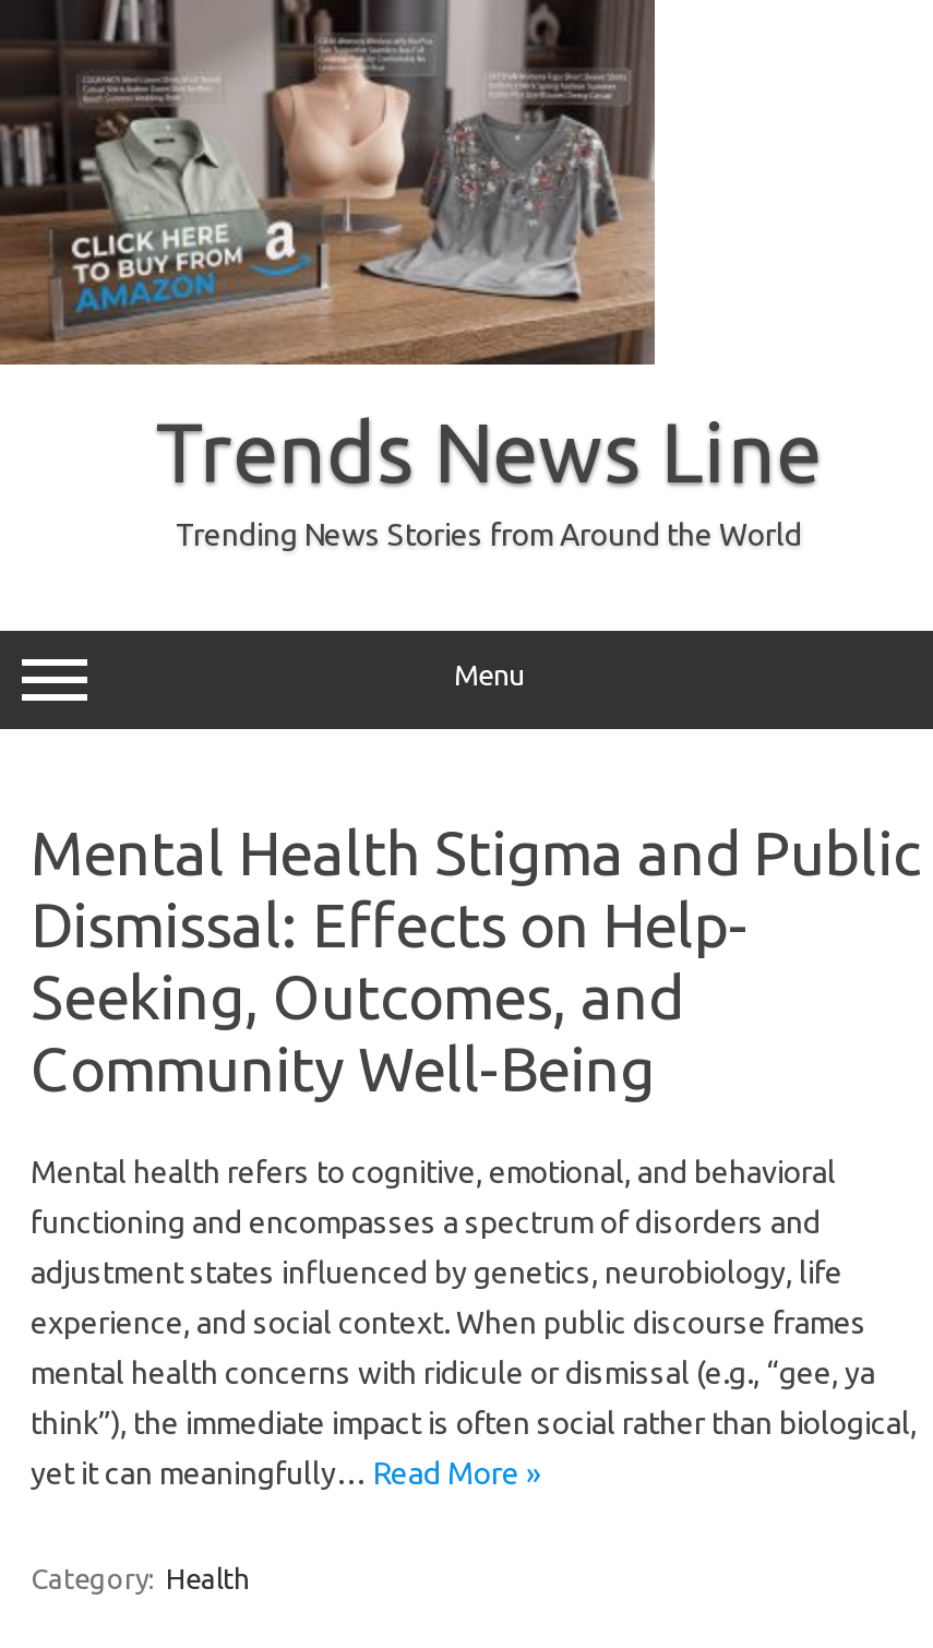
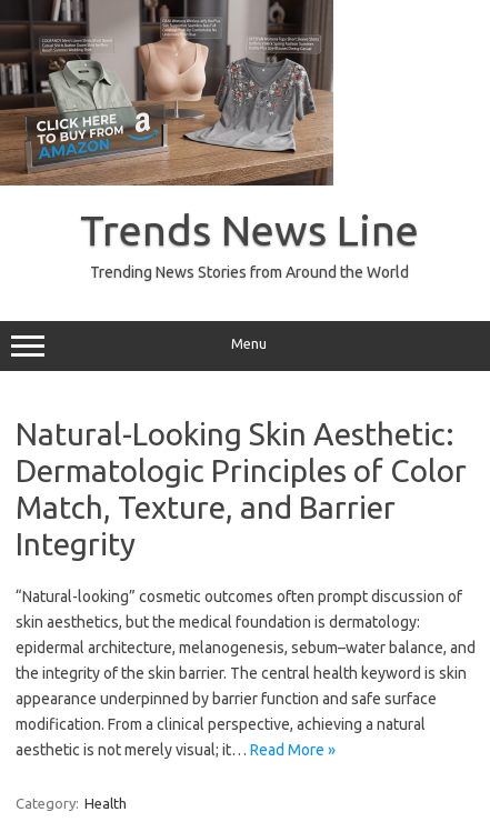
[31,819,921,1102] Mental Health Stigma and Public | Dismissal: Effects on Help- | Seeking, Outcomes, and | Community Well-Being -> [16,417,467,561] Natural-Looking Skin Aesthetic: | Dermatologic Principles of Color | Match, Texture, and Barrier | Integrity
[31,1155,917,1491] Mental health refers to cognitive, emotional, and behavioral | functioning and encompasses a spectrum of disorders and | adjustment states influenced by genetics, neurobiology, life | experience, and social context. When public discourse frames | mental health concerns with ridicule or dismissal (e.g., “gee, ya | think”), the immediate impact is often social rather than biological, | yet it can meaningfully… Read More » -> [16,588,476,759] “Natural-looking” cosmetic outcomes often prompt discussion of | skin aesthetics, but the medical foundation is dermatology: | epidermal architecture, melanogenesis, sebum–water balance, and | the integrity of the skin barrier. The central health keyword is skin | appearance underpinned by barrier function and safe surface | modification. From a clinical perspective, achieving a natural | aesthetic is not merely visual; it… Read More »

